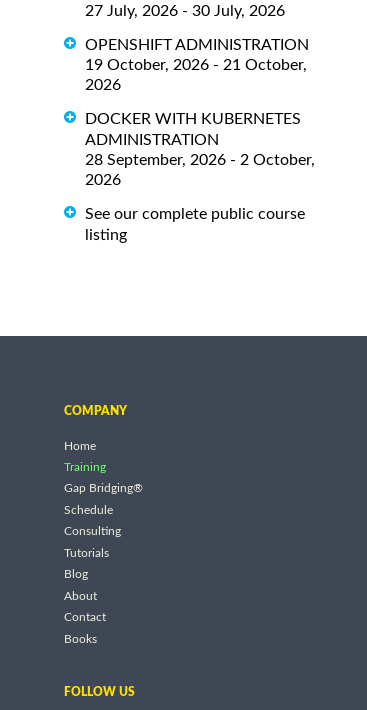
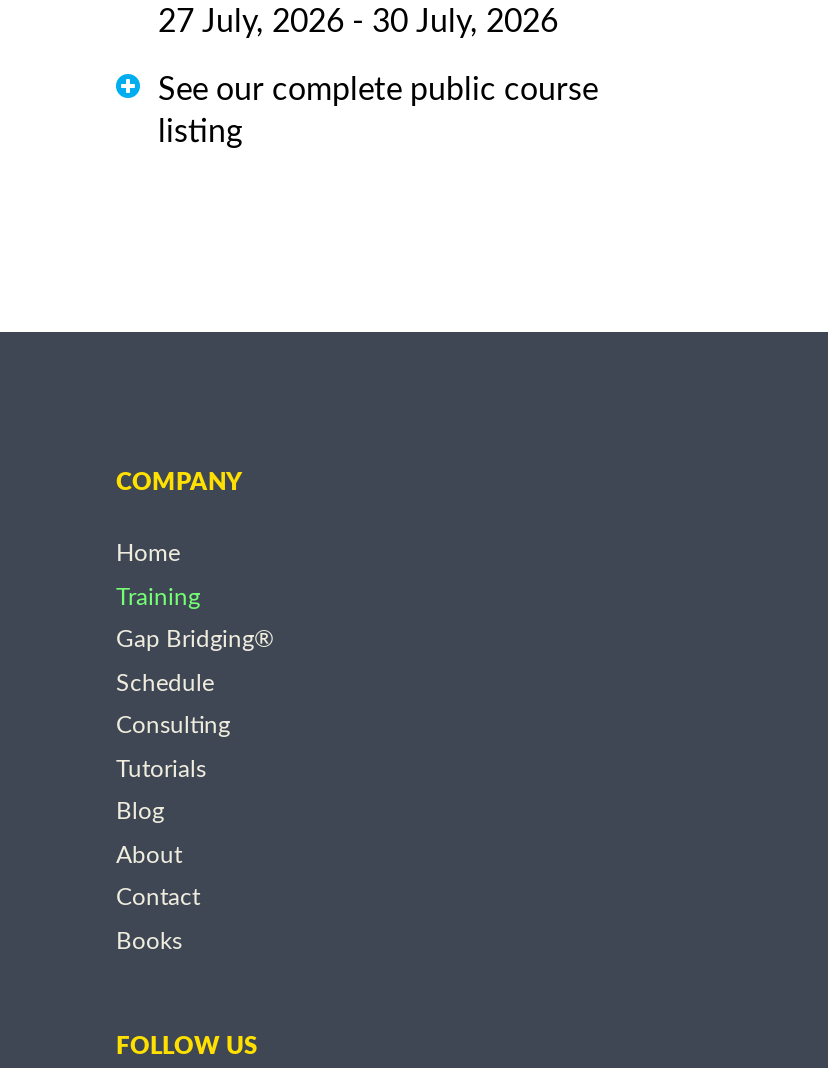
[85,37,315,188] OPENSHIFT ADMINISTRATION | 19 October, 2026 - 21 October, | 2026 | DOCKER WITH KUBERNETES | ADMINISTRATION | 28 September, 2026 - 2 October, | 2026 -> none

